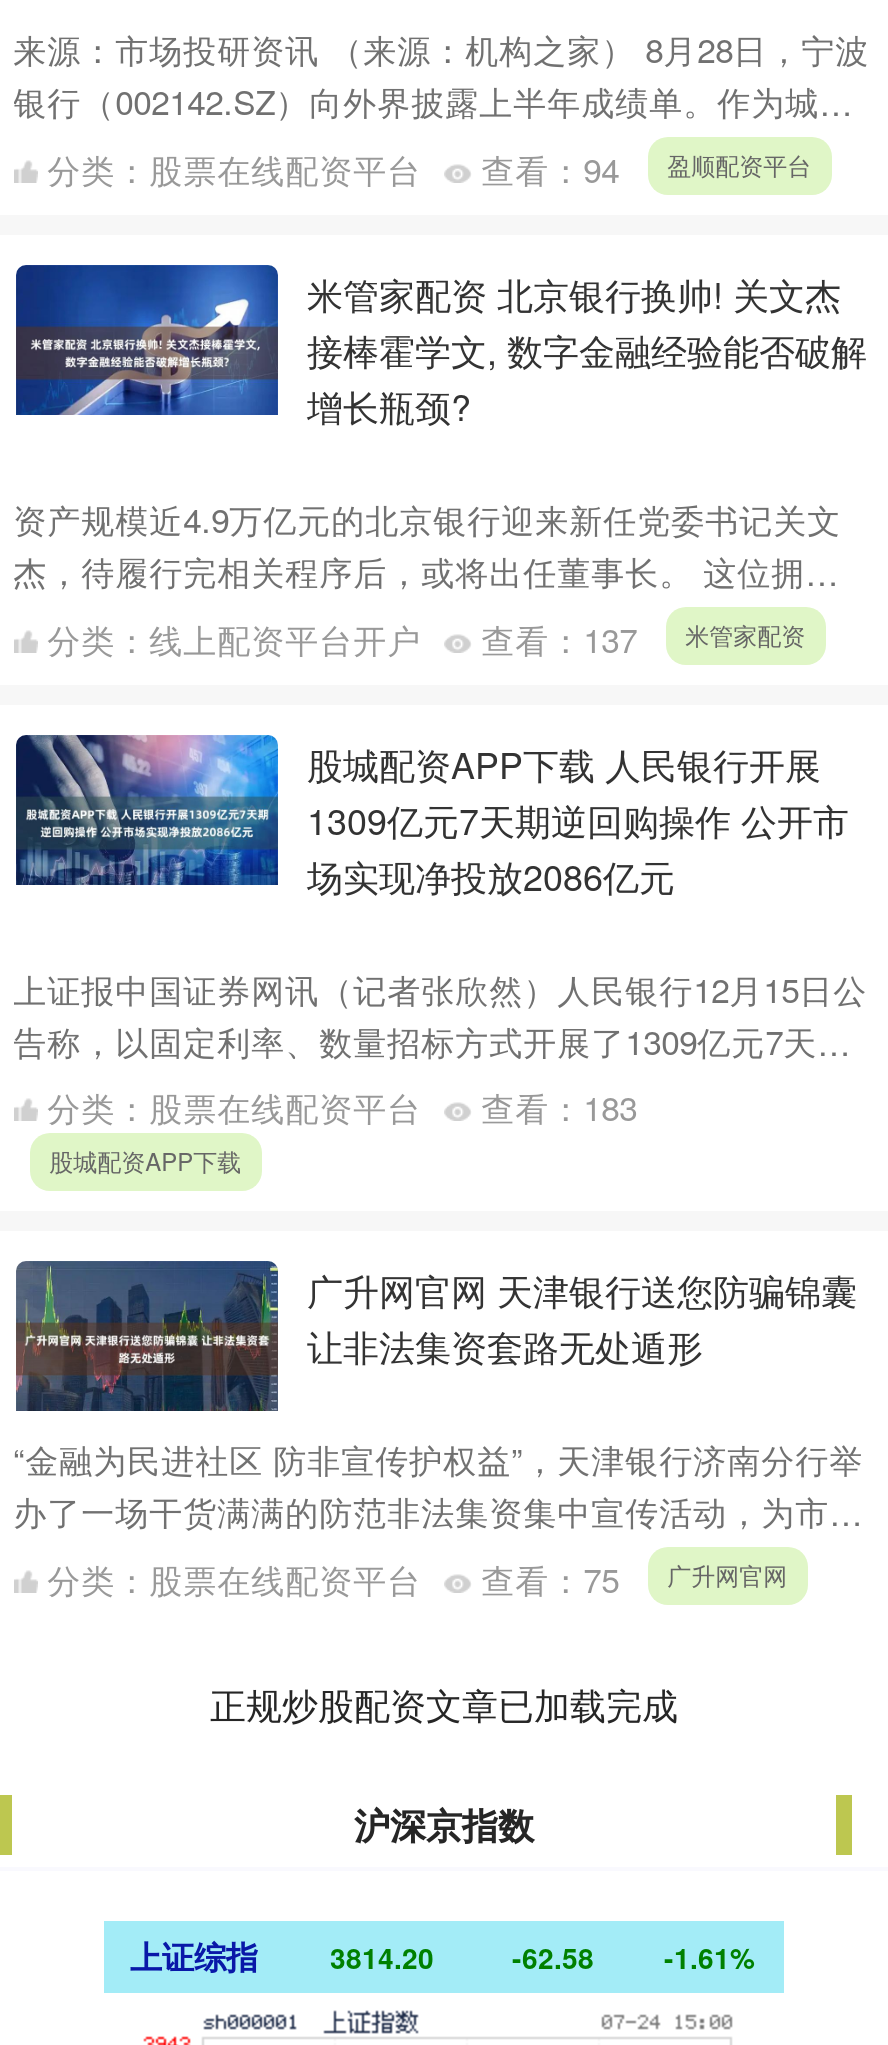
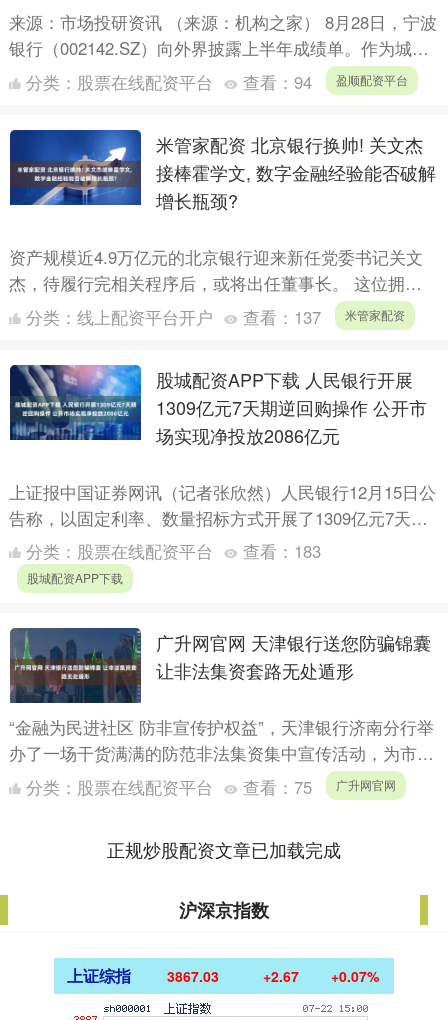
[330,1938,434,1978] 3814.20 -> [167,966,219,986] 3867.03
[512,1938,594,1978] -62.58 -> [263,966,299,986] +2.67
[664,1938,754,1978] -1.61% -> [331,966,379,986] +0.07%

